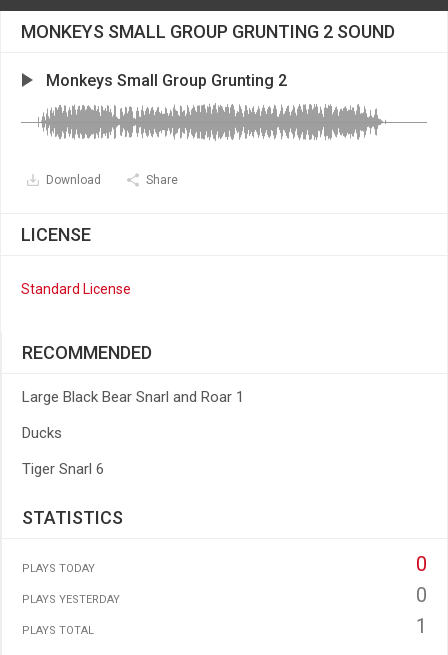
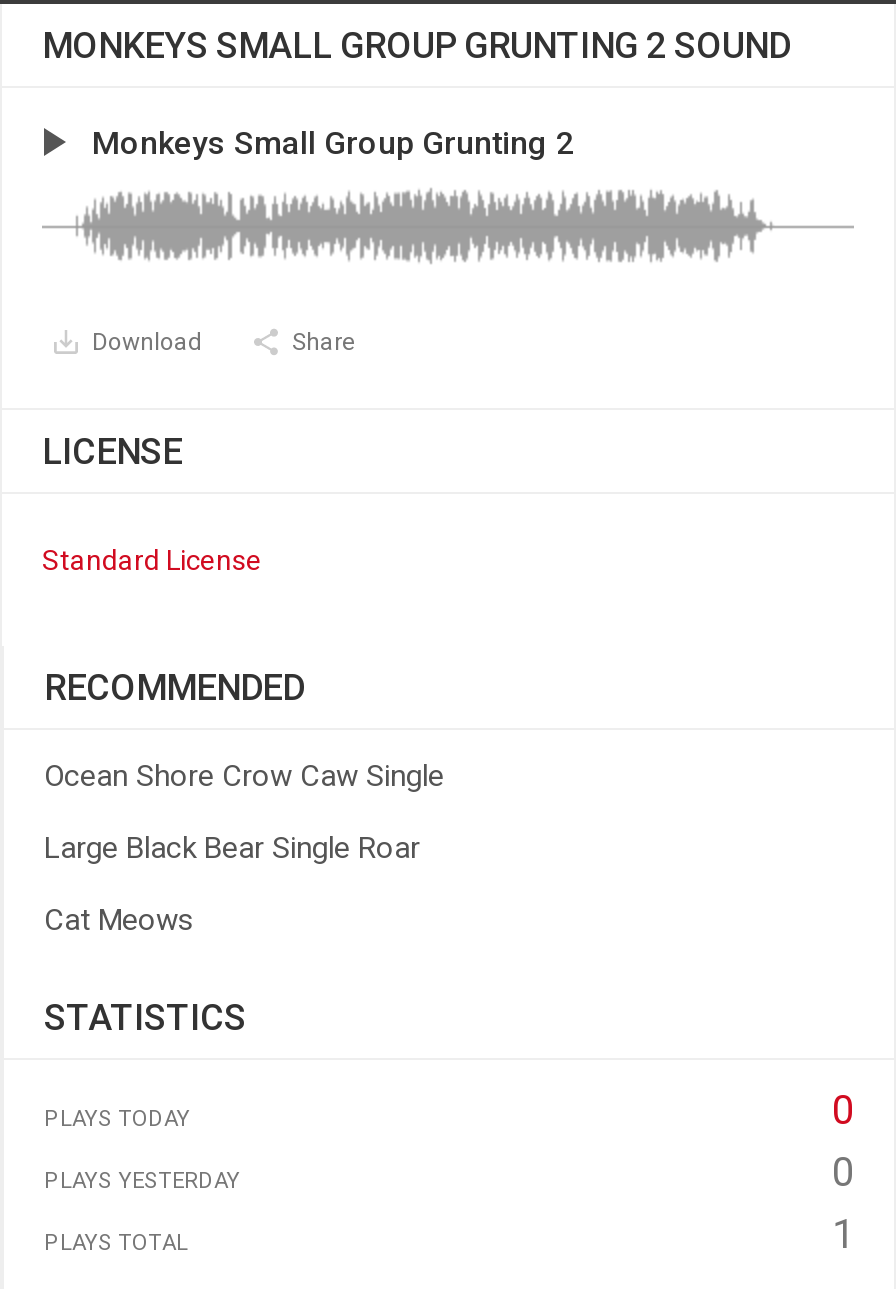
[22,388,244,406] Large Black Bear Snarl and Roar 1 -> [44,758,444,794] Ocean Shore Crow Caw Single
[22,424,62,442] Ducks -> [44,830,420,866] Large Black Bear Single Roar
[22,460,104,478] Tiger Snarl 6 -> [44,902,194,938] Cat Meows

